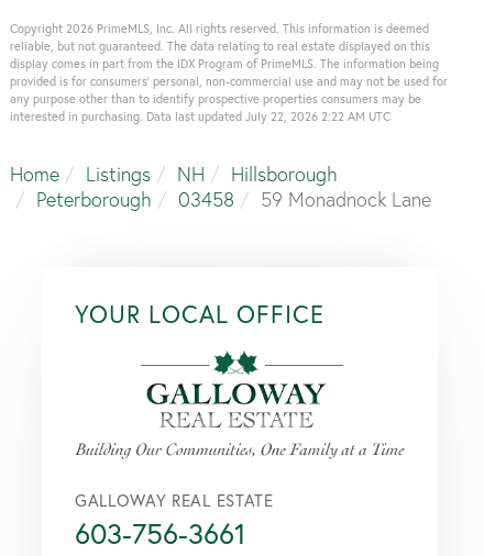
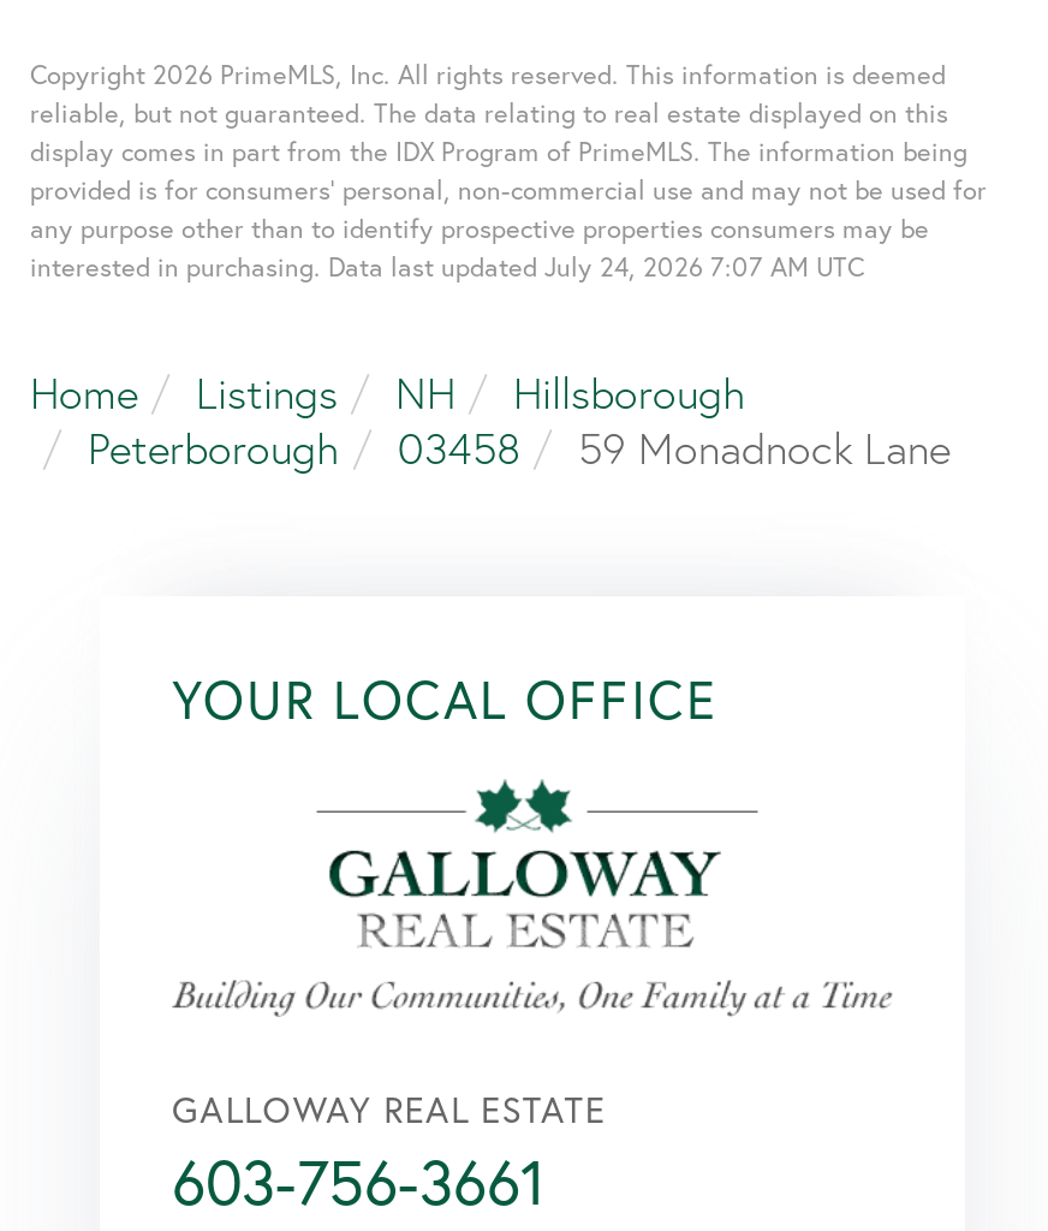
[10,108,391,124] interested in purchasing. Data last updated July 22, 2026 2:22 AM UTC -> [30,249,864,283] interested in purchasing. Data last updated July 24, 2026 7:07 AM UTC

